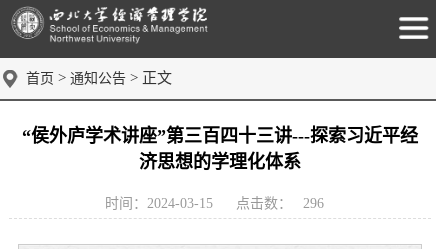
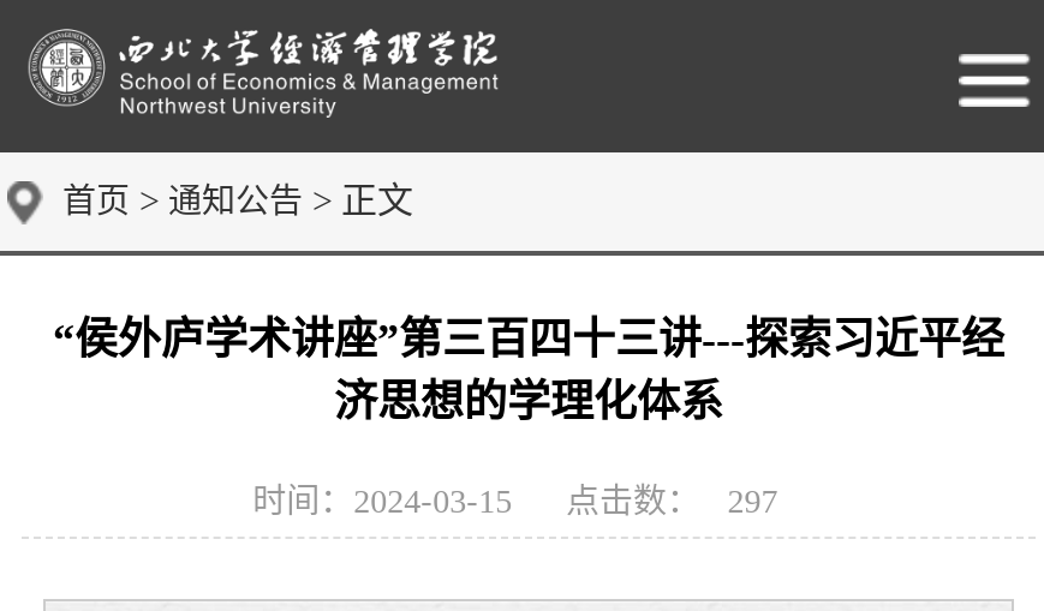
[105,196,324,211] 时间：2024-03-15 点击数： 296 -> [253,484,778,520] 时间：2024-03-15 点击数： 297

